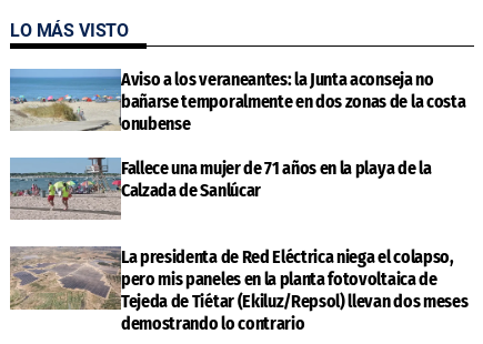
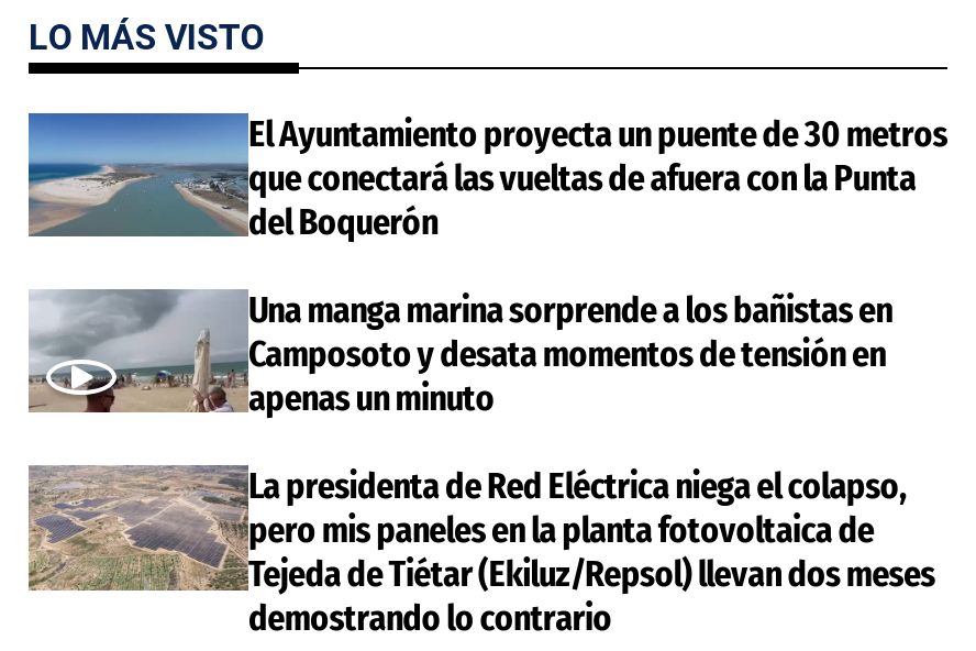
[10,69,466,134] [image] | Aviso a los veraneantes: la Junta aconseja no | bañarse temporalmente en dos zonas de la costa | onubense -> [26,113,947,243] [image] | El Ayuntamiento proyecta un puente de 30 metros | que conectará las vueltas de afuera con la Punta | del Boquerón
[10,156,431,219] [image] | Fallece una mujer de 71 años en la playa de la | Calzada de Sanlúcar -> [31,289,892,419] [image] | Una manga marina sorprende a los bañistas en | Camposoto y desata momentos de tensión en | apenas un minuto

